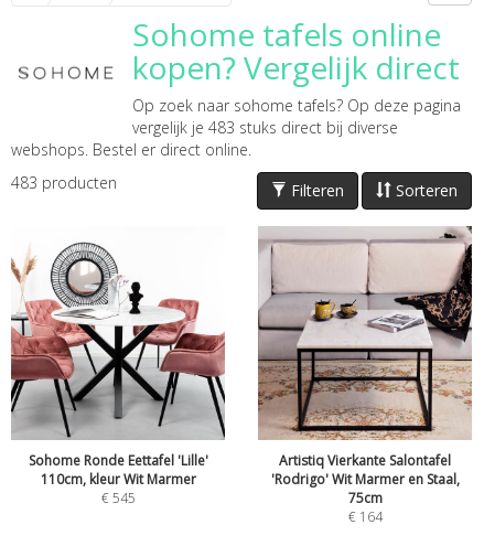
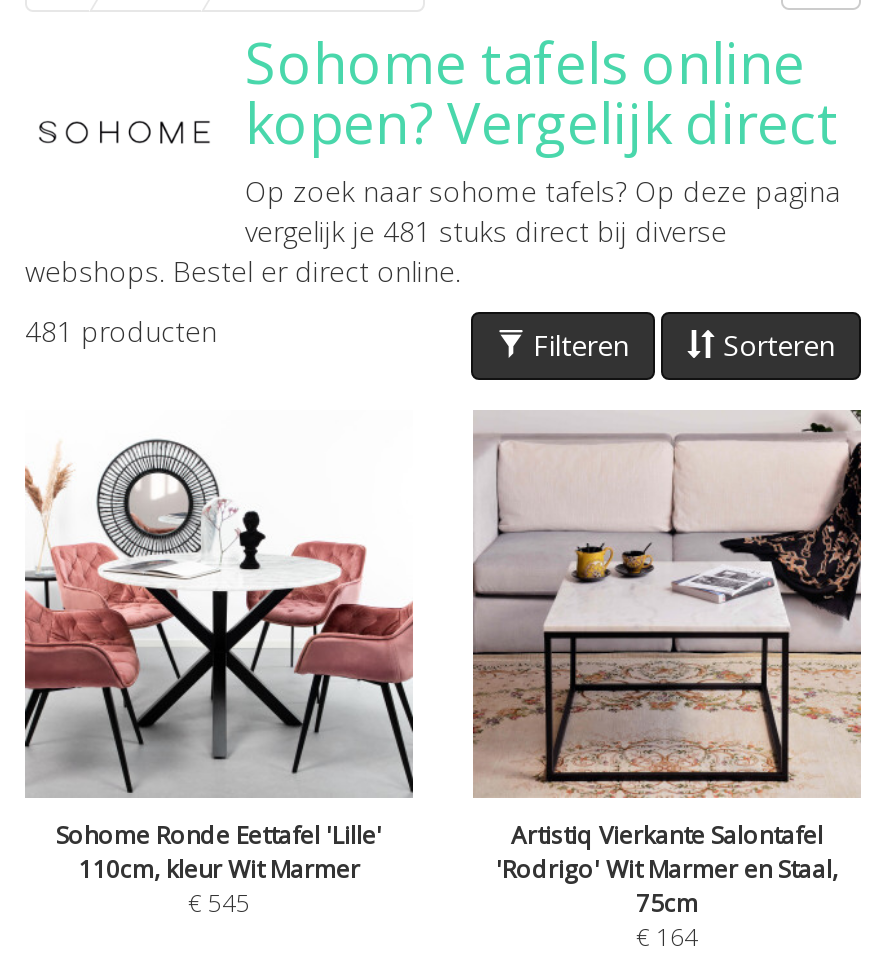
[132,117,398,138] vergelijk je 483 stuks direct bij diverse -> [245,212,727,250] vergelijk je 481 stuks direct bij diverse
[11,172,117,193] 483 producten -> [25,312,217,350] 481 producten

